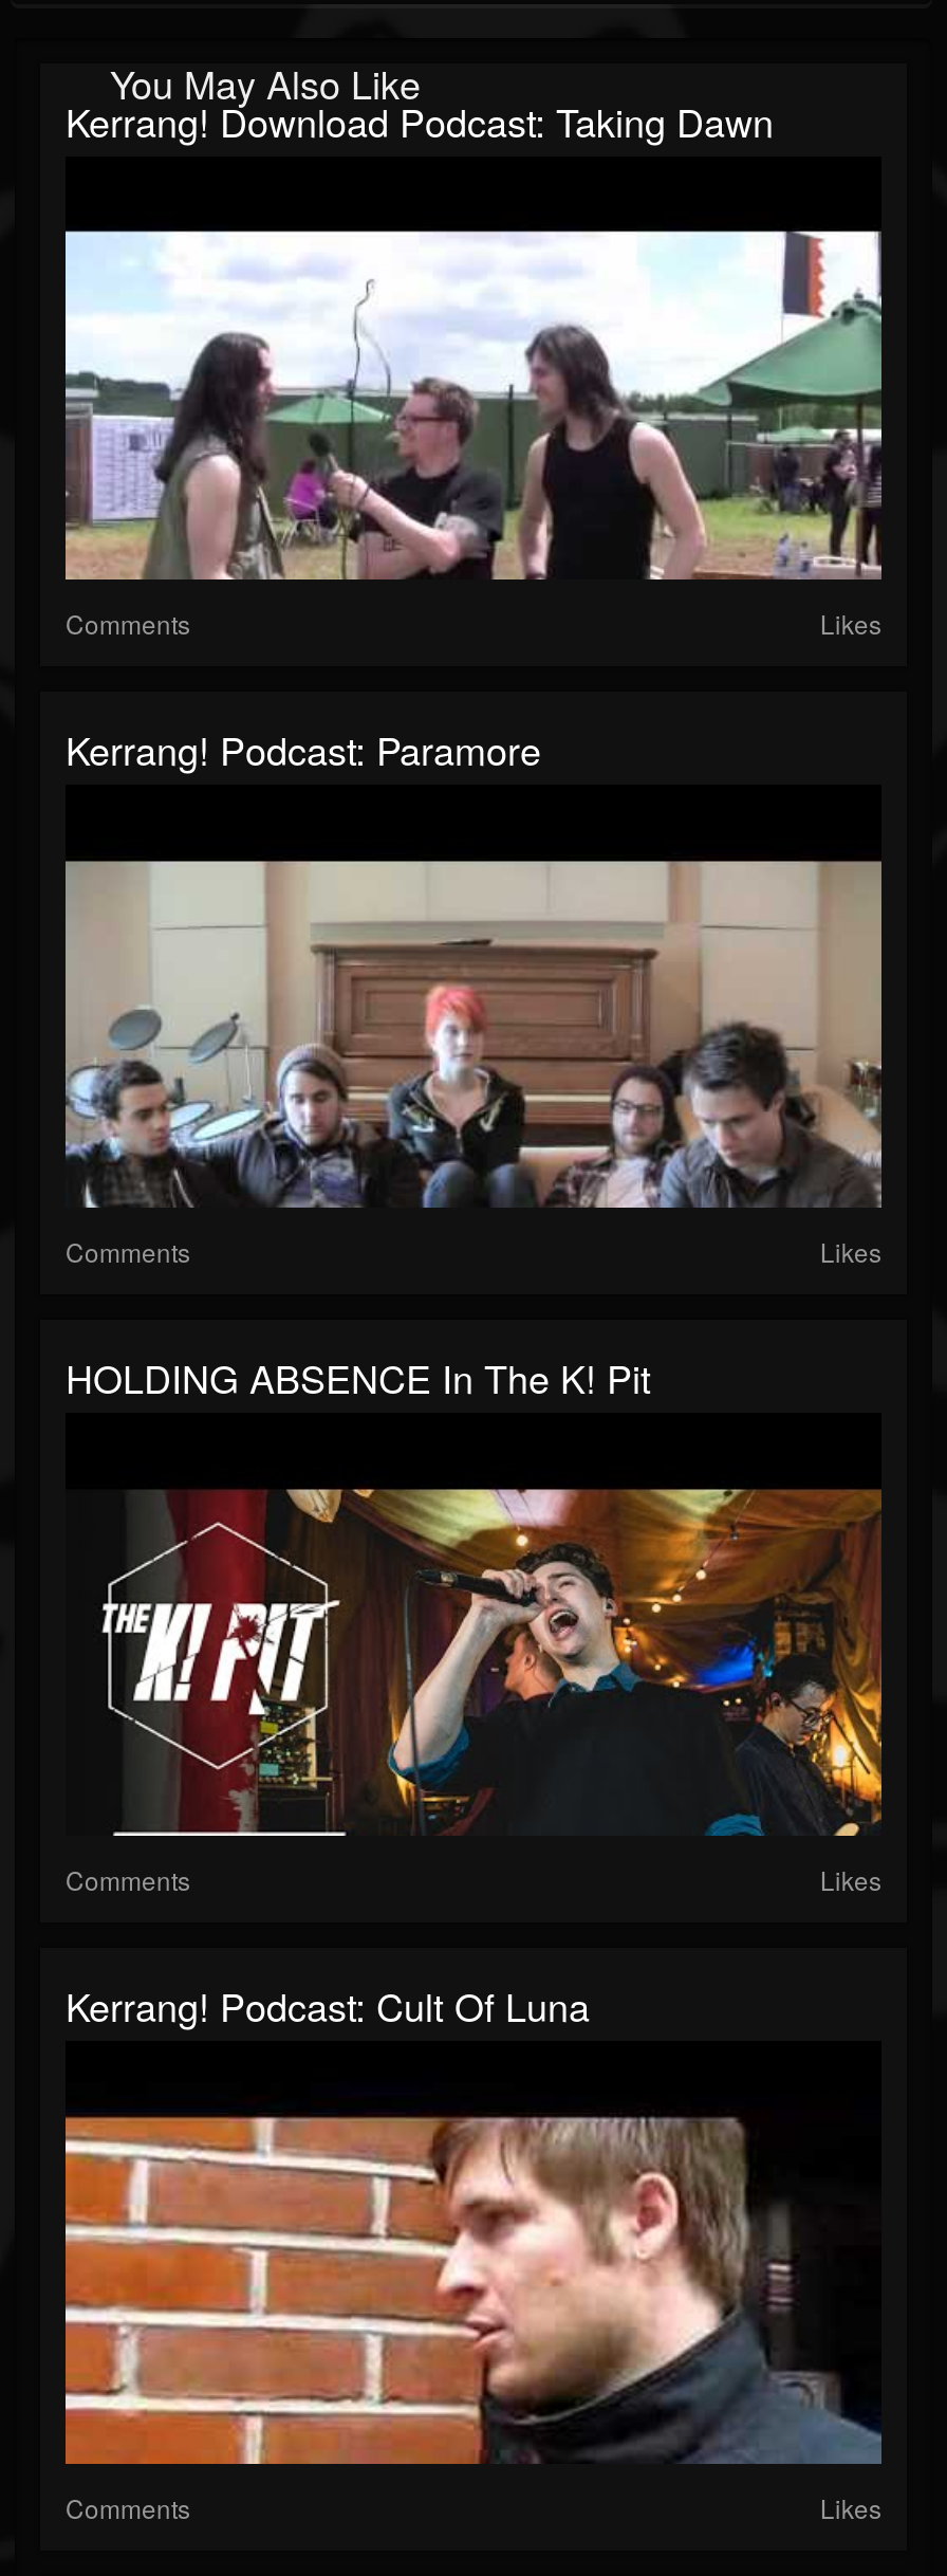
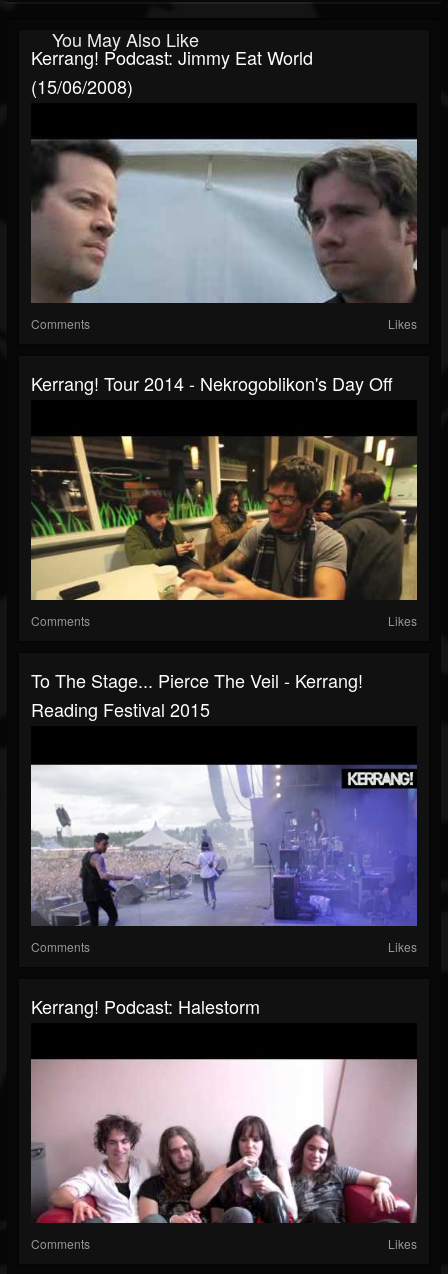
[66,93,774,148] Kerrang! Download Podcast: Taking Dawn -> [31,44,313,99] Kerrang! Podcast: Jimmy Eat World | (15/06/2008)
[63,228,881,582] [image] -> [31,138,417,304] [image]
[66,721,541,776] Kerrang! Podcast: Paramore -> [31,370,393,396] Kerrang! Tour 2014 - Nekrogoblikon's Day Off
[63,859,884,1210] [image] -> [30,436,418,601] [image]
[66,1350,651,1405] HOLDING ABSENCE In The K! Pit -> [31,667,363,722] To The Stage... Pierce The Veil - Kerrang! | Reading Festival 2015
[66,1487,884,1838] [image] -> [30,762,418,927] [image]
[66,1978,590,2033] Kerrang! Podcast: Cult Of Luna -> [31,993,260,1019] Kerrang! Podcast: Halestorm
[63,2115,881,2466] [image] -> [30,1058,418,1224] [image]

